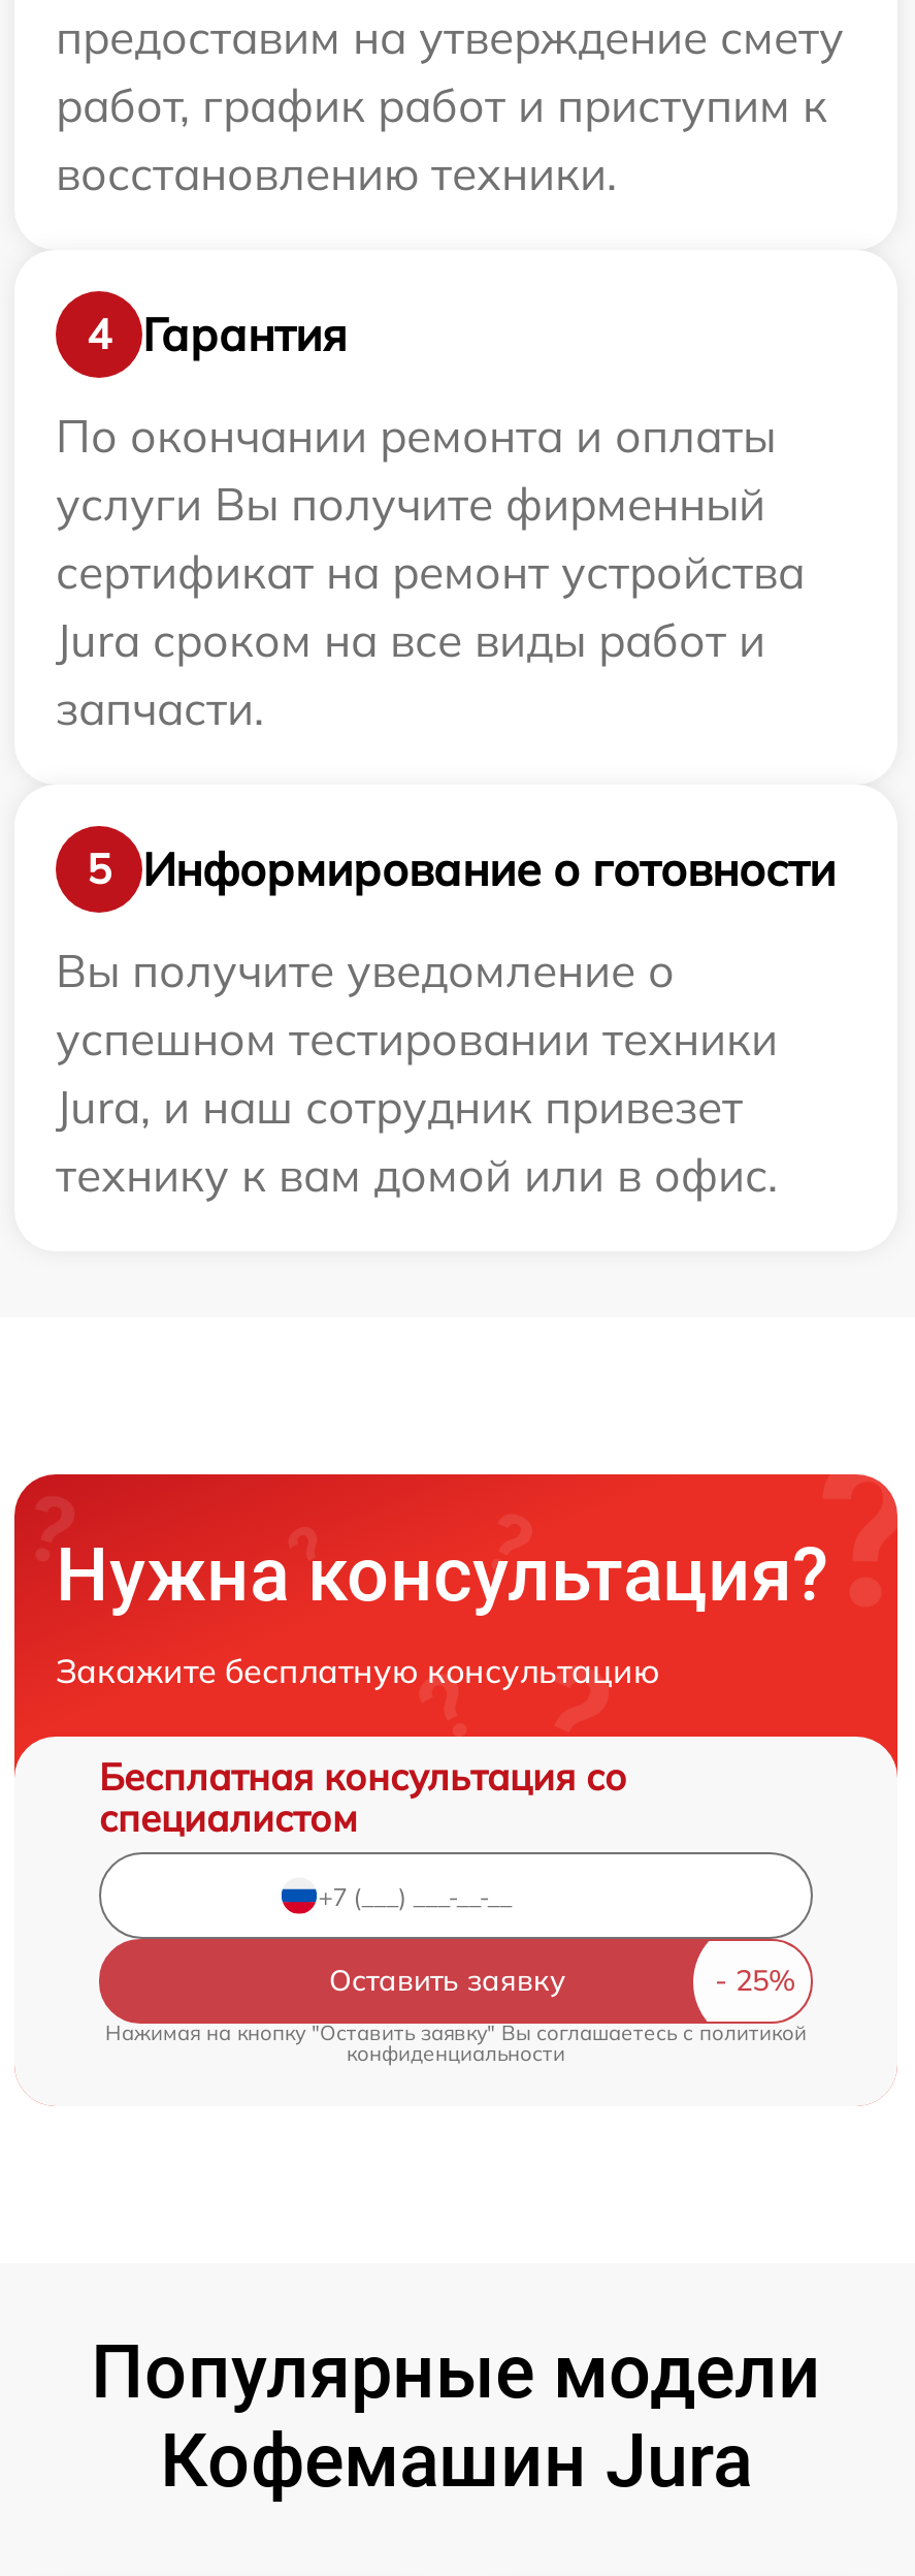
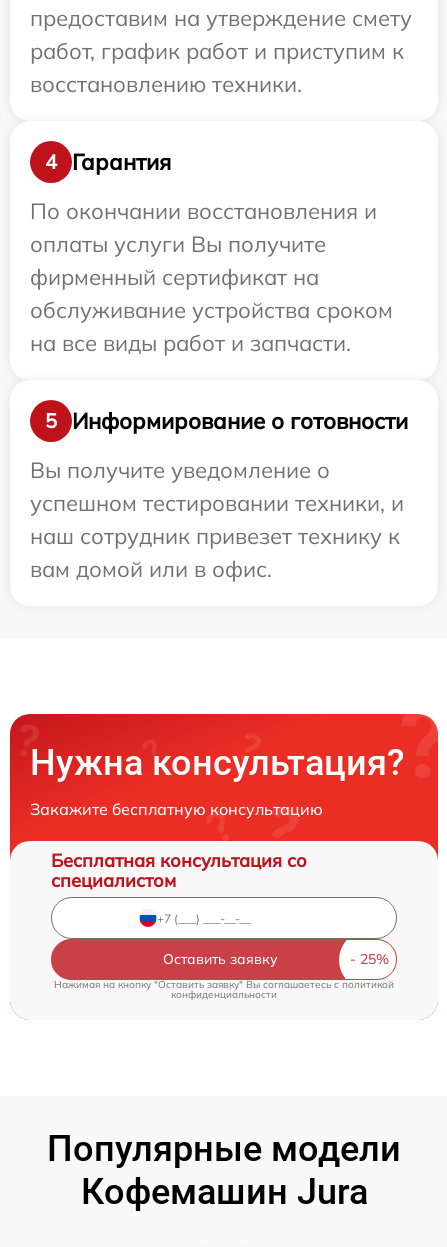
[56,407,805,737] По окончании ремонта и оплаты | услуги Вы получите фирменный | сертификат на ремонт устройства | Jura сроком на все виды работ и | запчасти. -> [30,197,393,357] По окончании восстановления и | оплаты услуги Вы получите | фирменный сертификат на | обслуживание устройства сроком | на все виды работ и запчасти.
[56,1010,778,1204] успешном тестировании техники | Jura, и наш сотрудник привезет | технику к вам домой или в офис. -> [30,489,404,583] успешном тестировании техники, и | наш сотрудник привезет технику к | вам домой или в офис.

